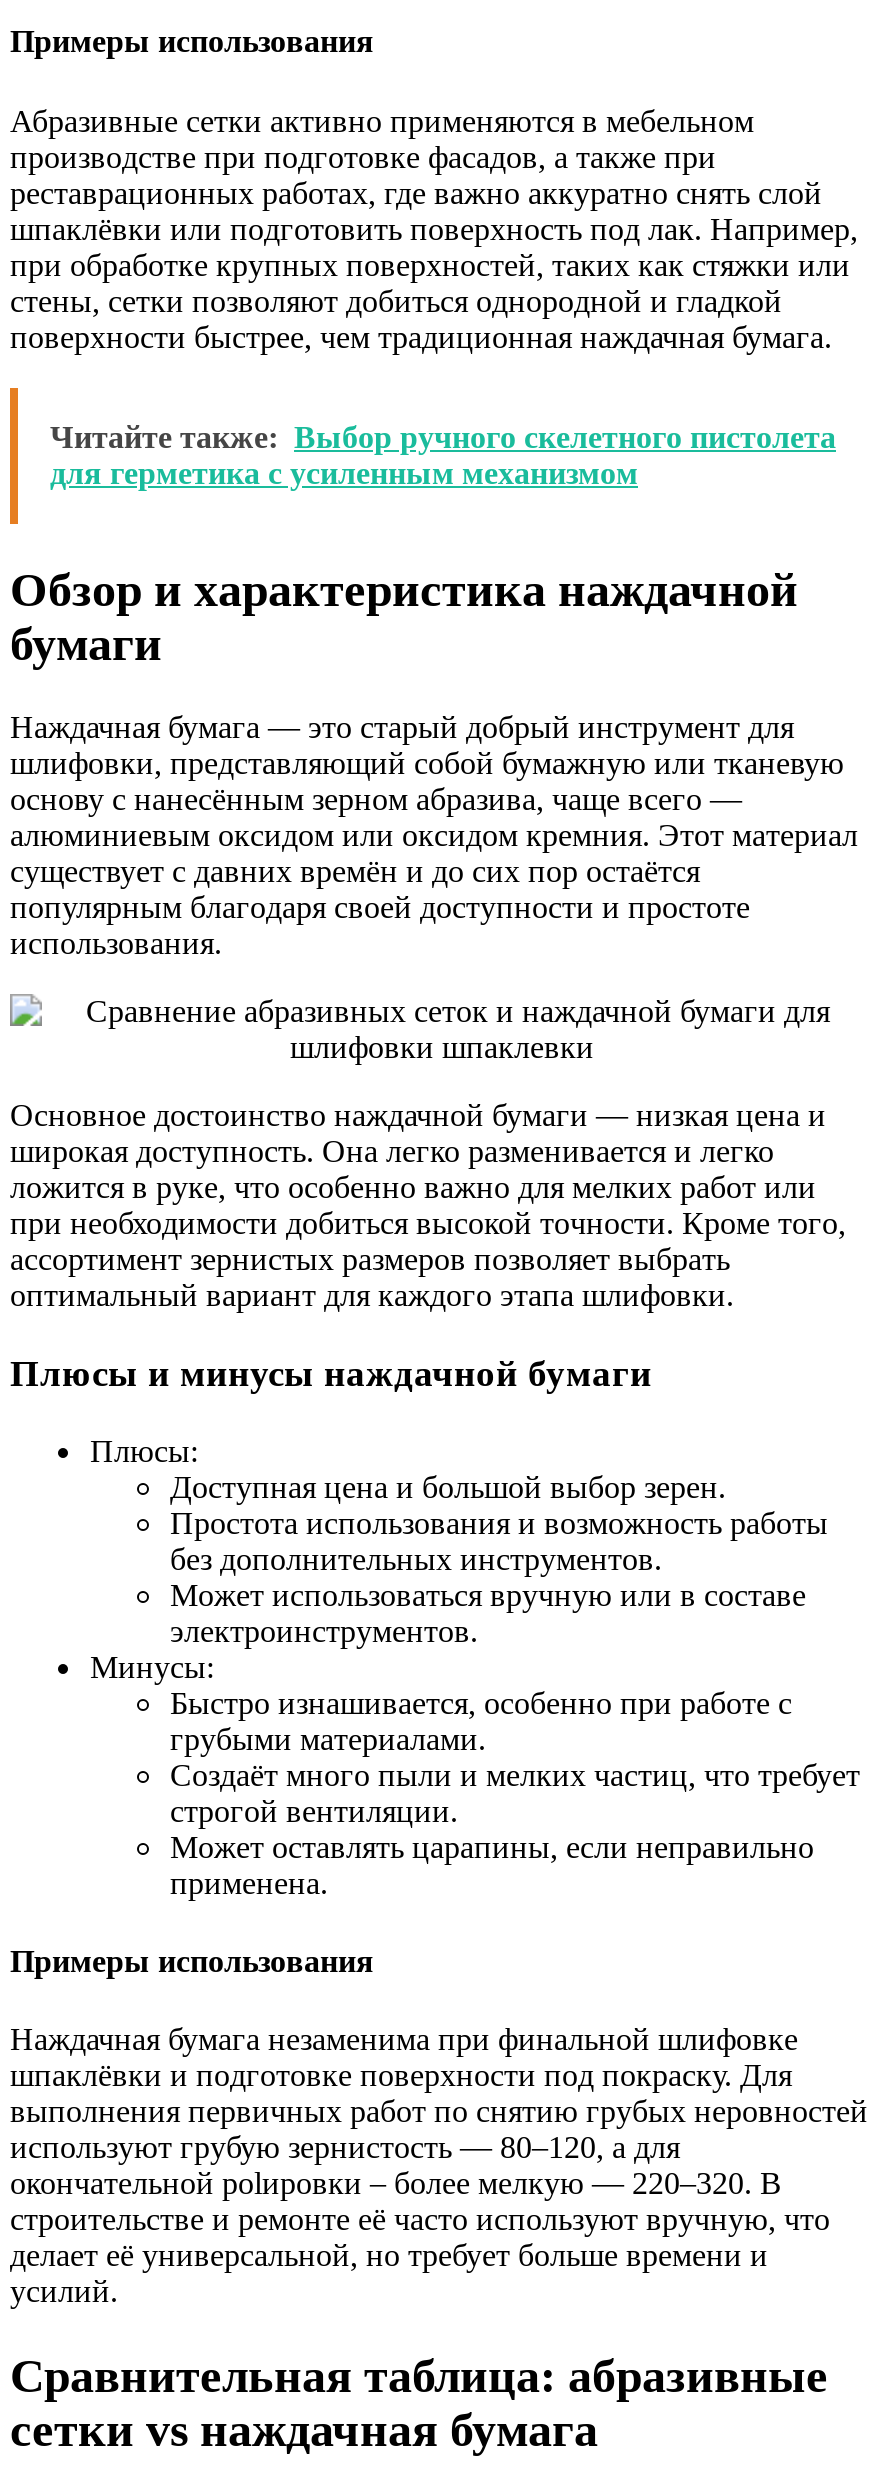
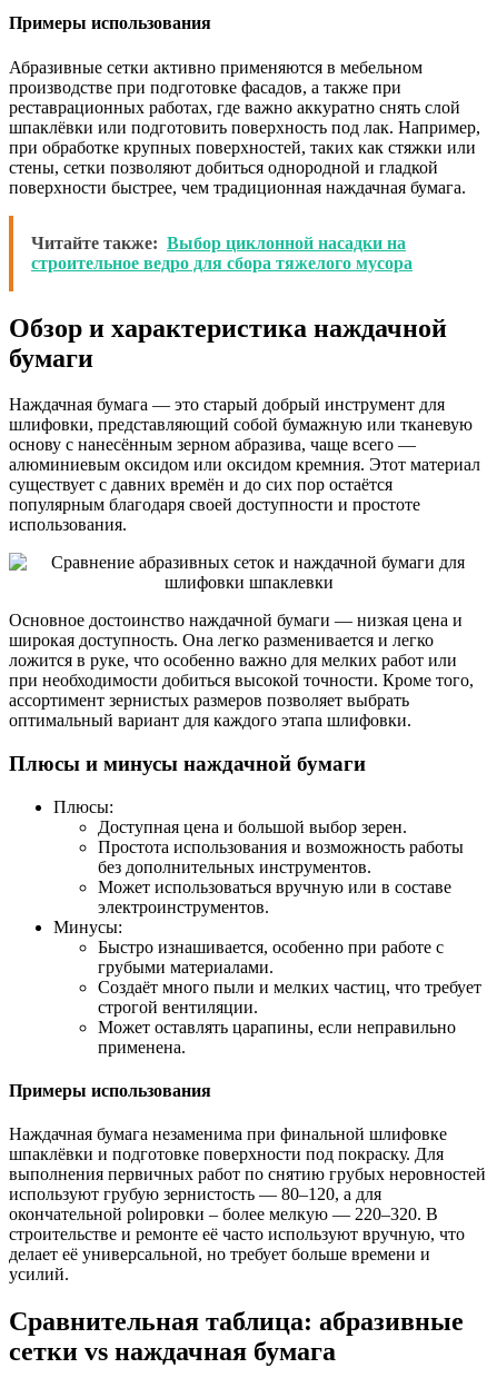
[50,419,836,489] Читайте также: Выбор ручного скелетного пистолета | для герметика с усиленным механизмом -> [31,233,412,272] Читайте также: Выбор циклонной насадки на | строительное ведро для сбора тяжелого мусора

